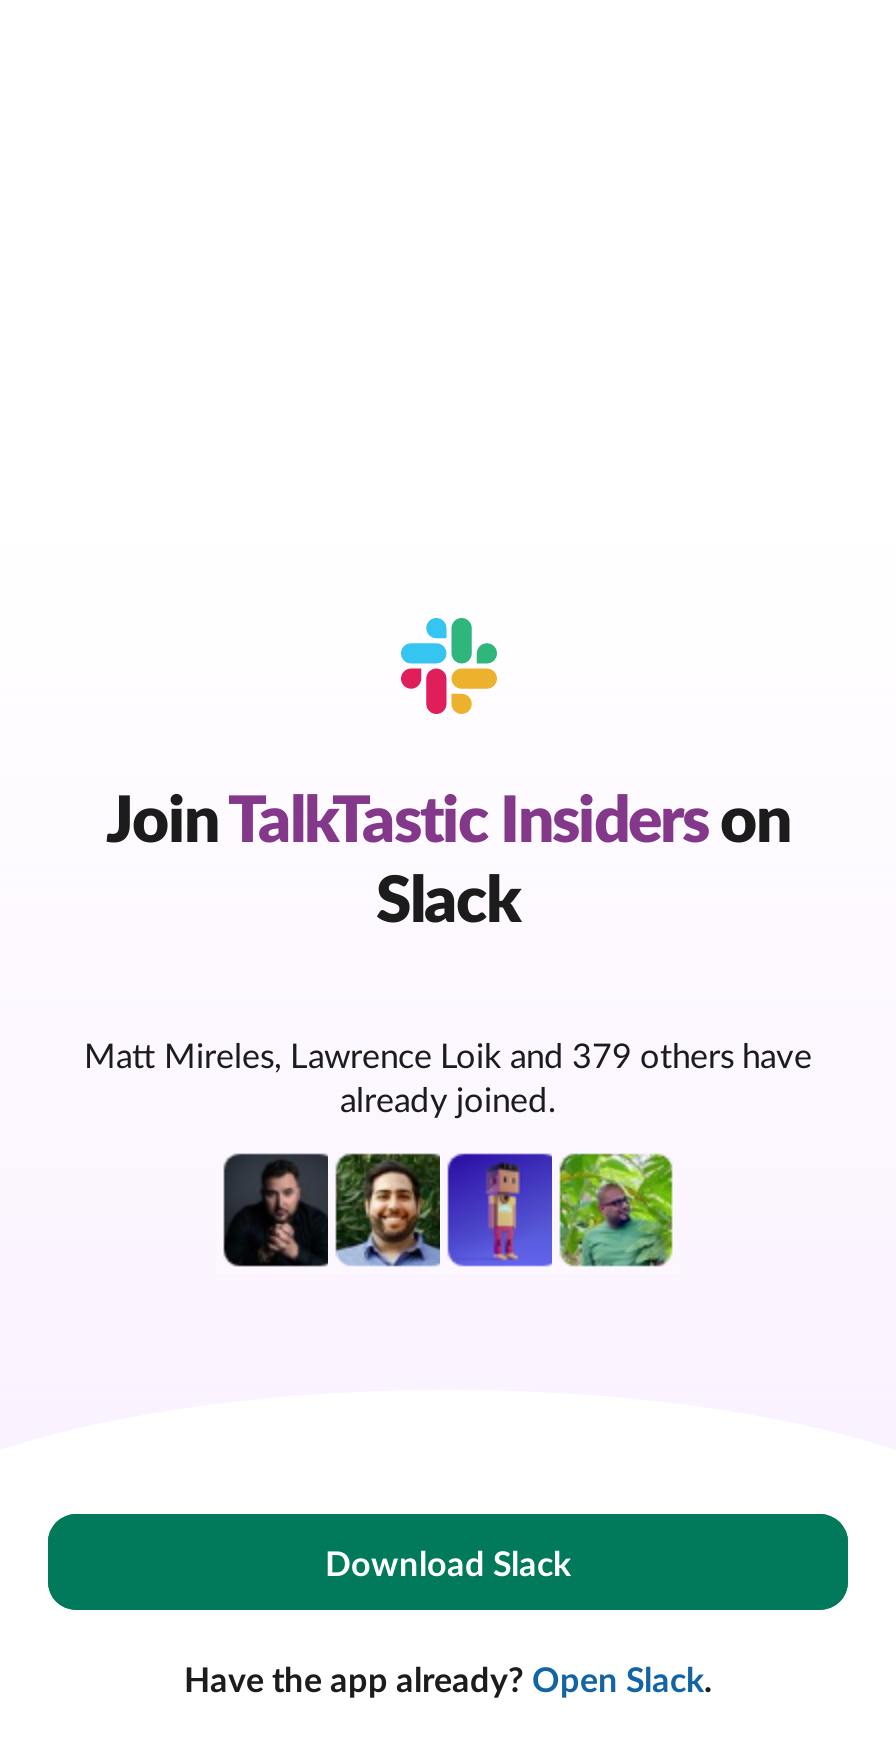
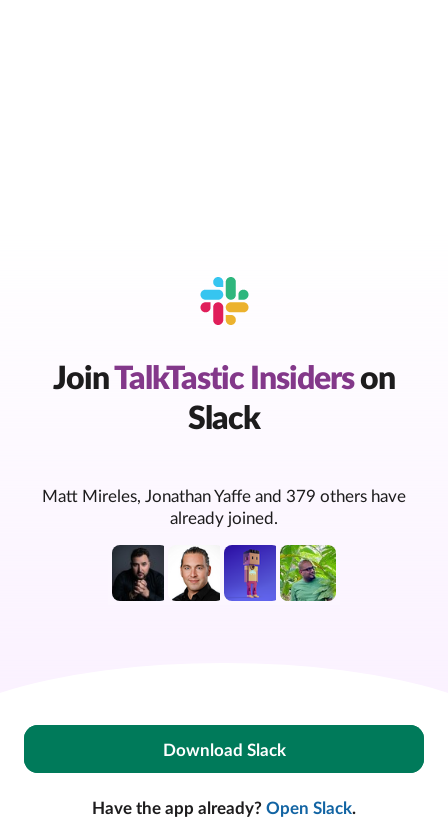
[84,1034,812,1076] Matt Mireles, Lawrence Loik and 379 others have -> [42,485,406,506] Matt Mireles, Jonathan Yaffe and 379 others have
[334,1152,442,1268] [image] -> [168,545,221,602] [image]

